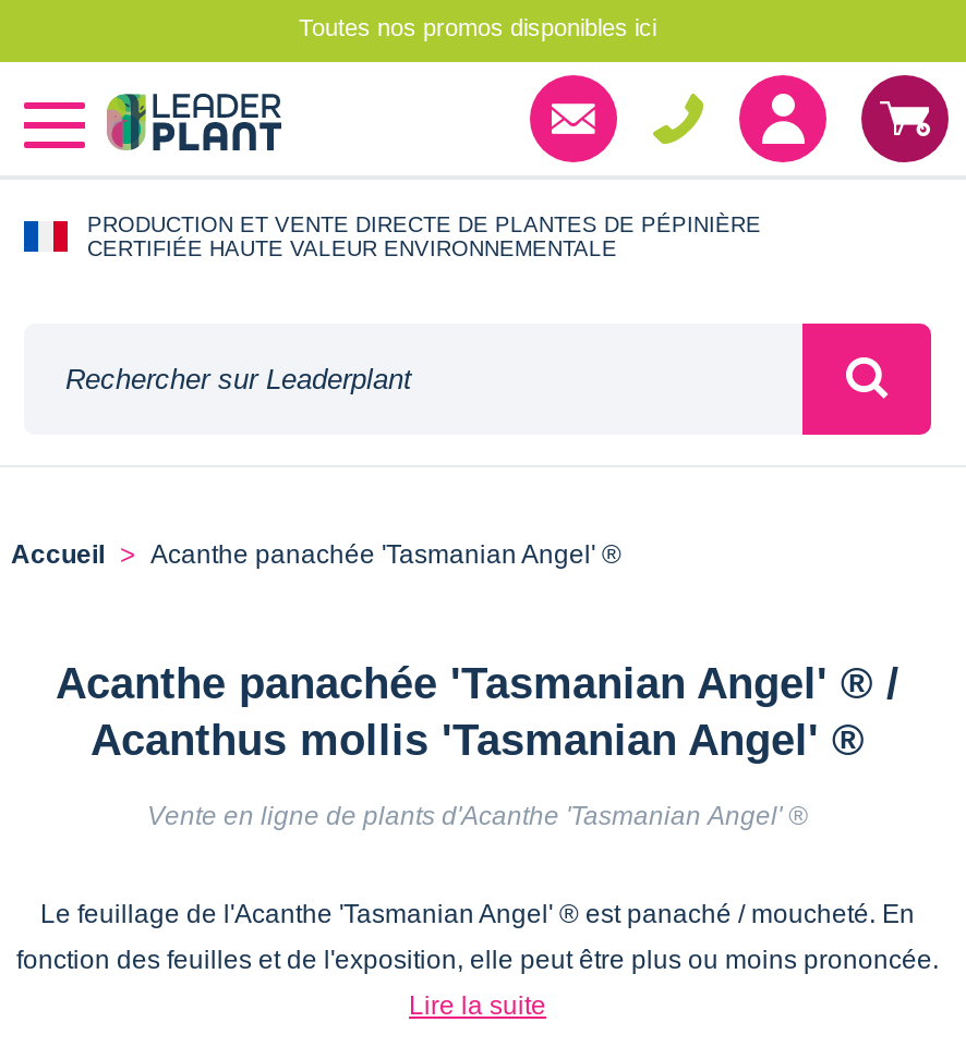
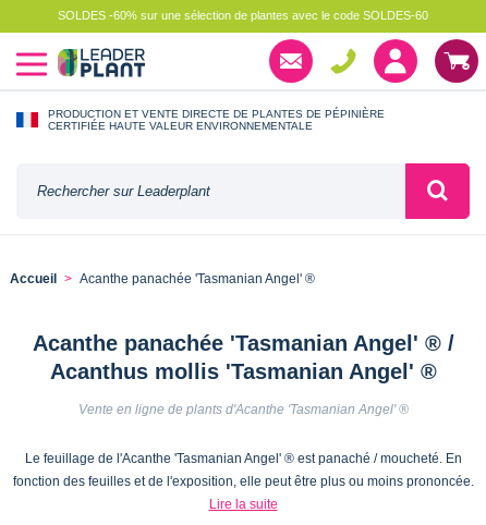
[299,14,656,40] Toutes nos promos disponibles ici -> [58,9,428,22] SOLDES -60% sur une sélection de plantes avec le code SOLDES-60

